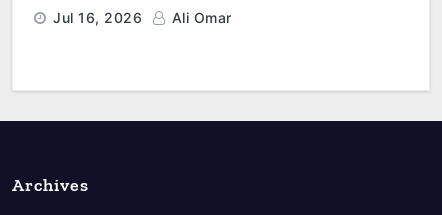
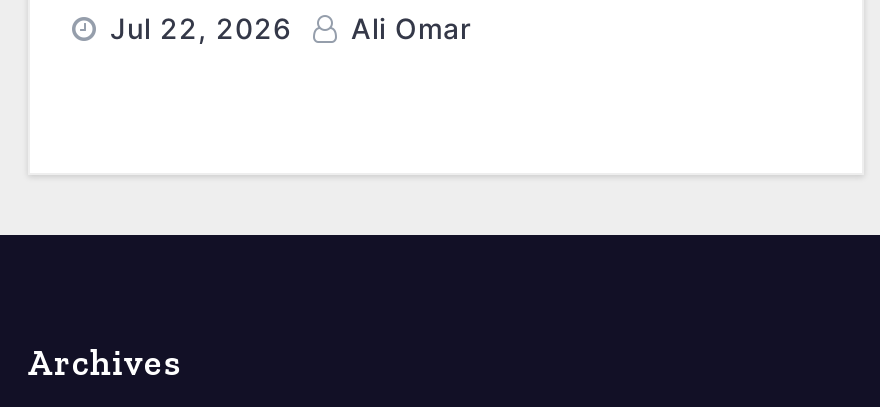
[53,9,231,26] Jul 16, 2026 Ali Omar -> [110,11,471,45] Jul 22, 2026 Ali Omar

